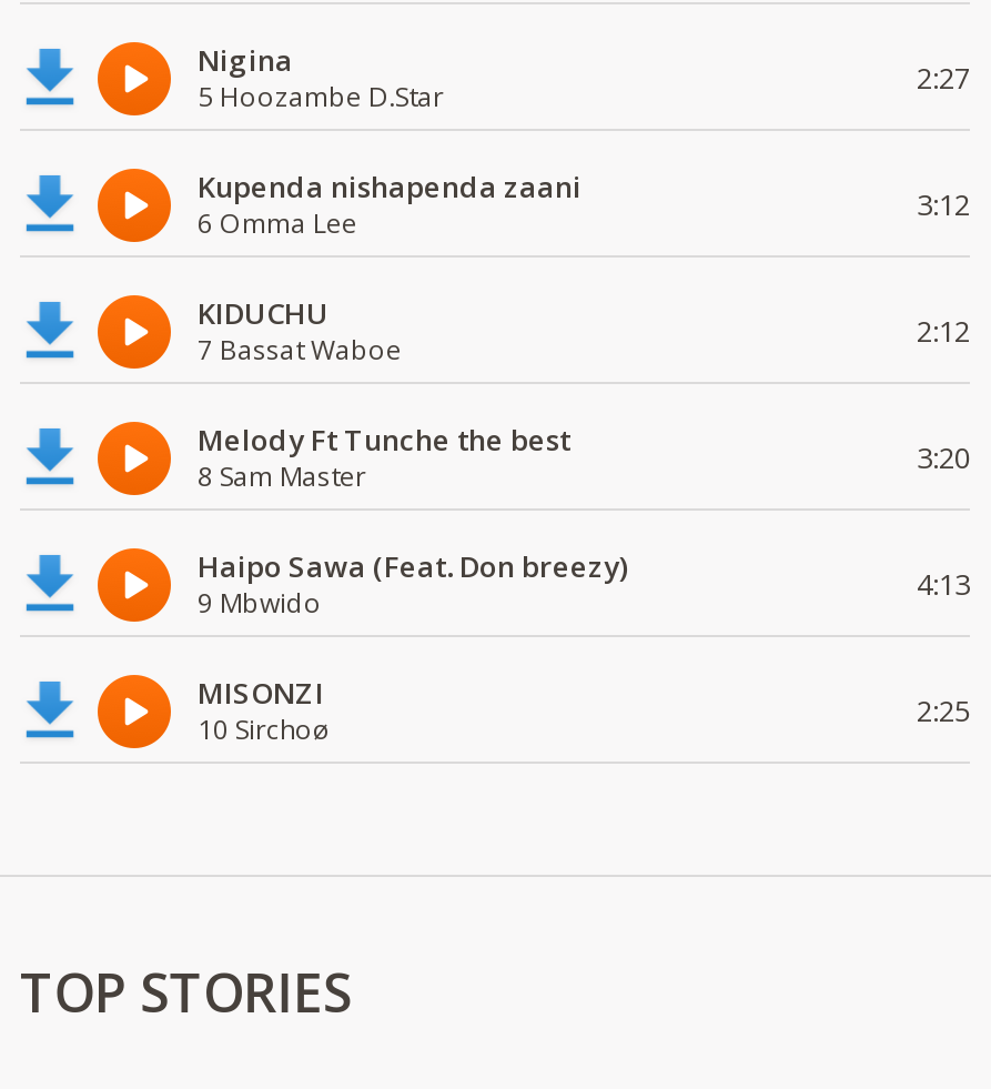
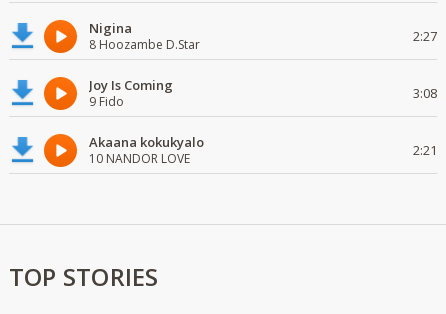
[198,77,444,115] 5 Hoozambe D.Star -> [89,36,200,53] 8 Hoozambe D.Star
[198,166,970,748] Kupenda nishapenda zaani | 6 Omma Lee | 3:12 | KIDUCHU | 7 Bassat Waboe | 2:12 | Melody Ft Tunche the best | 8 Sam Master | 3:20 | Haipo Sawa (Feat. Don breezy) | 9 Mbwido | 4:13 | MISONZI | 10 Sirchoø | 2:25 -> [89,76,437,167] Joy Is Coming | 9 Fido | 3:08 | Akaana kokukyalo | 10 NANDOR LOVE | 2:21

